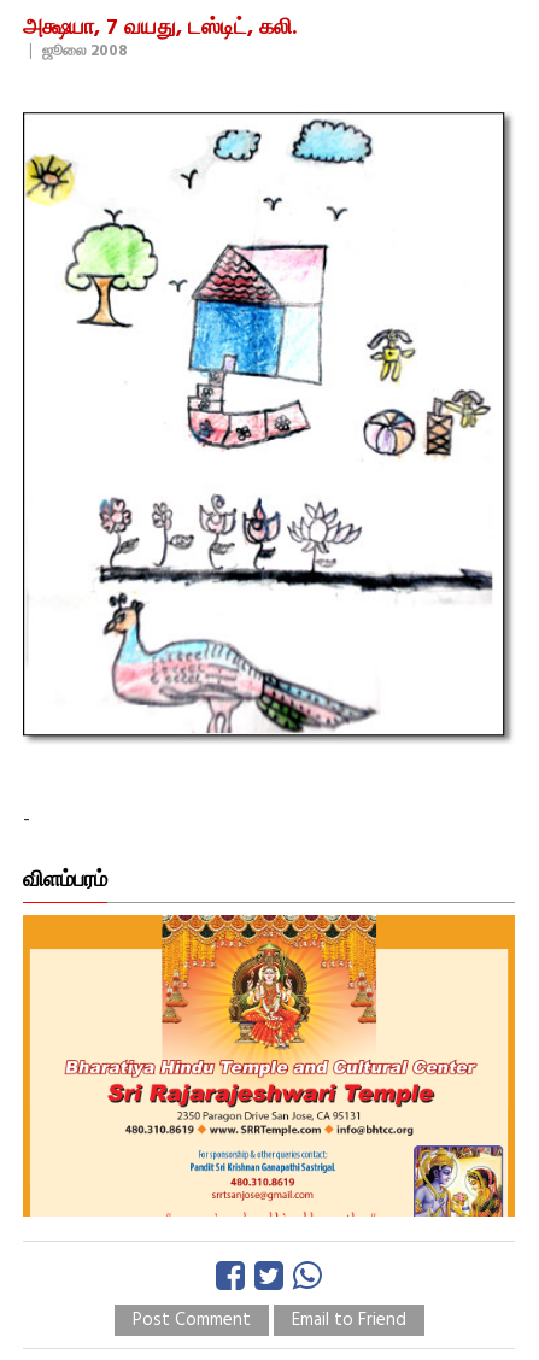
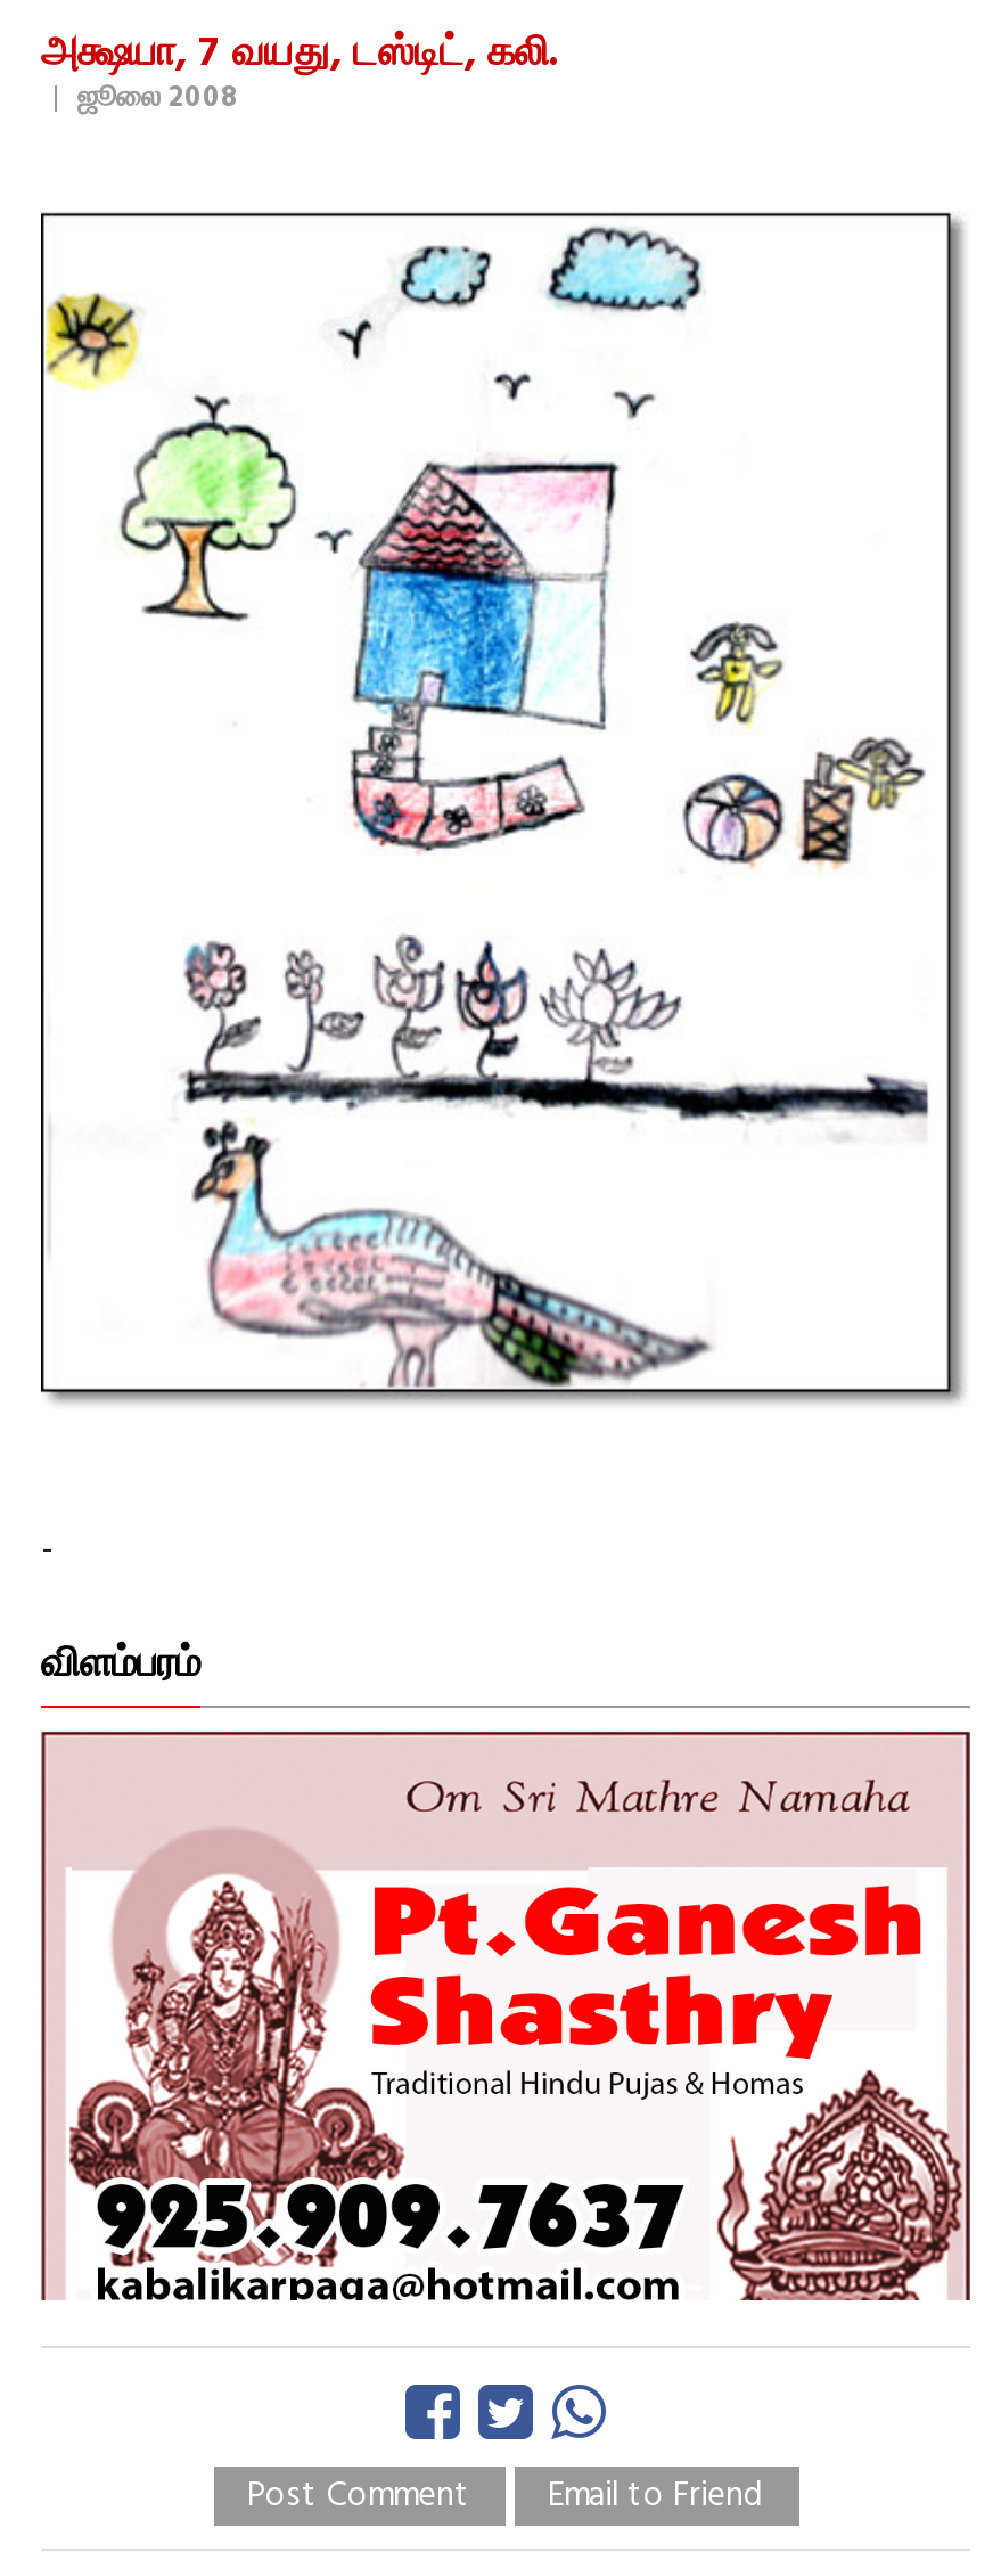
[22,914,516,1218] [image] -> [41,1731,973,2303] [image]

